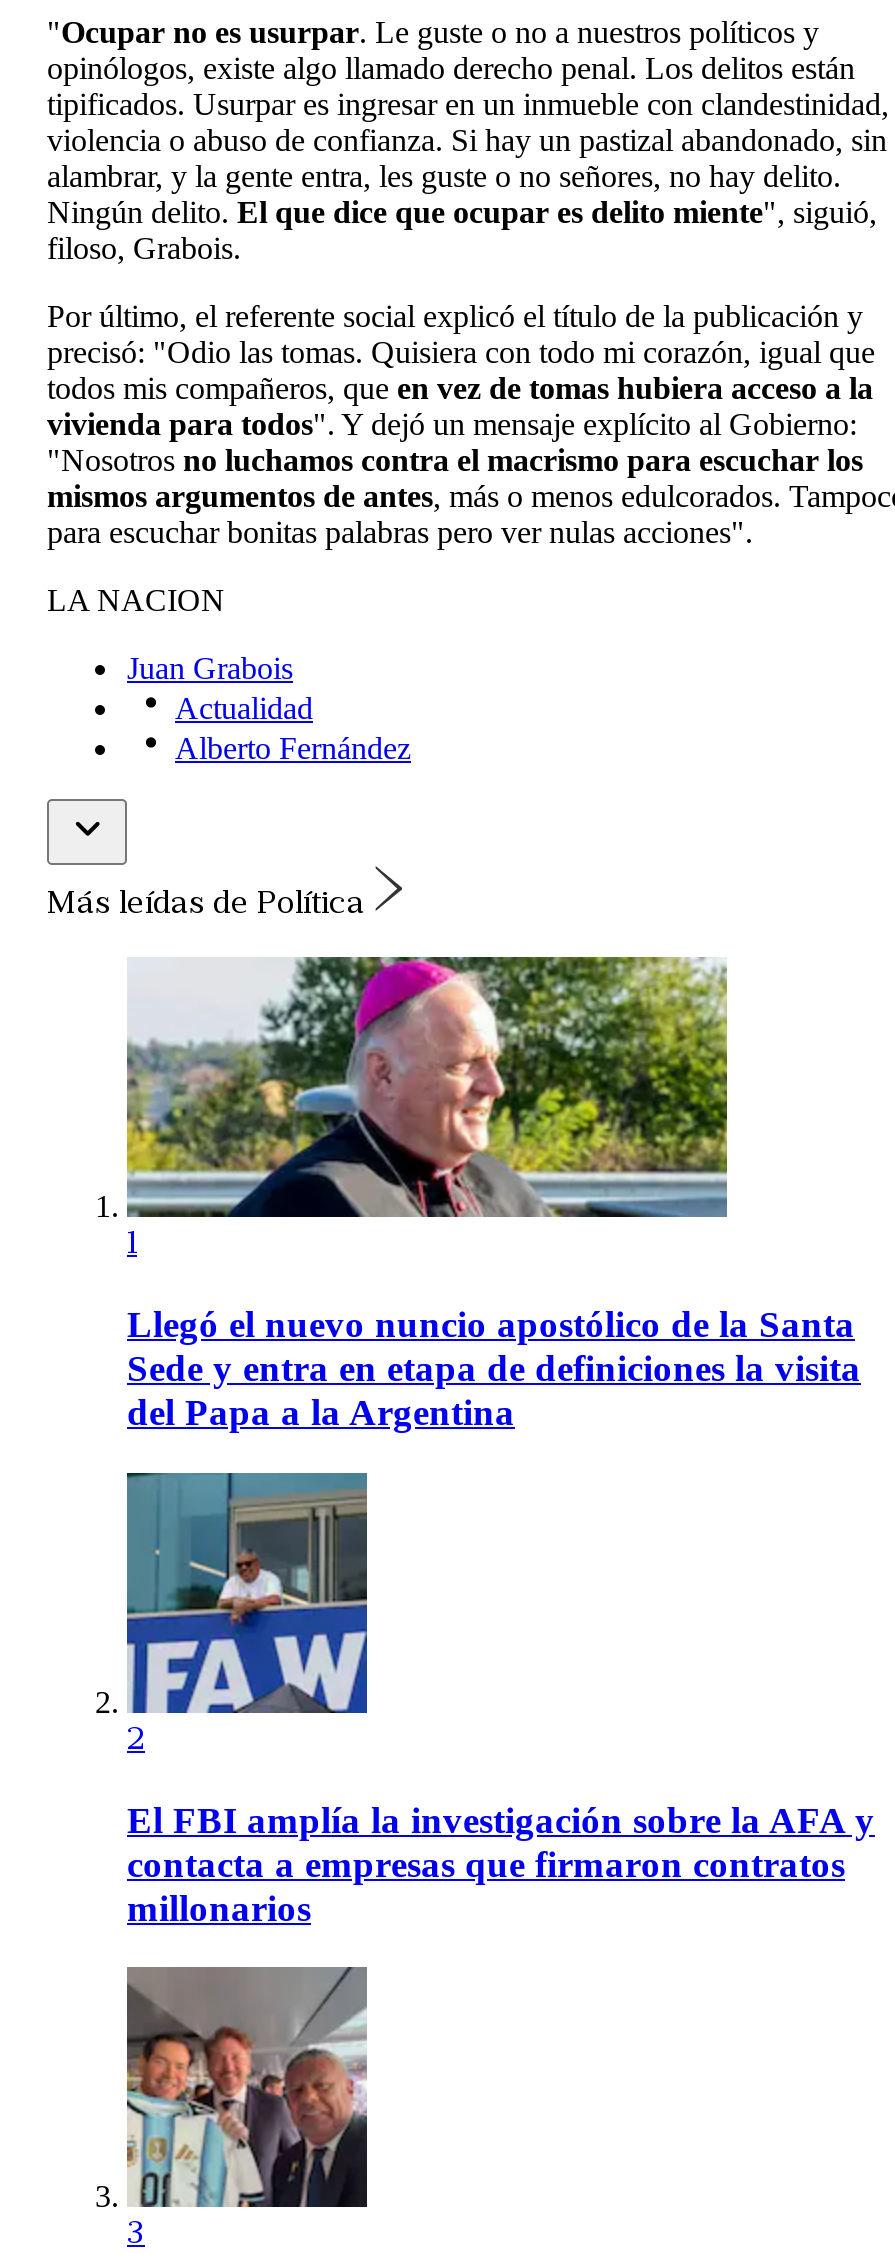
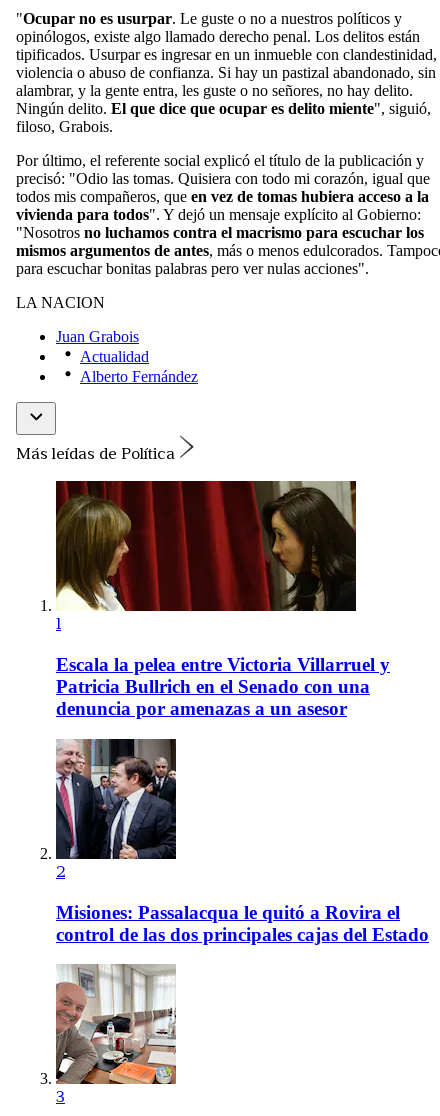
[125,955,729,1219] [image] -> [55,480,357,612] [image]
[127,1303,861,1433] Llegó el nuevo nuncio apostólico de la Santa | Sede y entra en etapa de definiciones la visita | del Papa a la Argentina -> [56,654,390,719] Escala la pelea entre Victoria Villarruel y | Patricia Bullrich en el Senado con una | denuncia por amenazas a un asesor
[127,1471,369,1715] [image] -> [55,738,177,860] [image]
[127,1798,875,1928] El FBI amplía la investigación sobre la AFA y | contacta a empresas que firmaron contratos | millonarios -> [56,901,429,944] Misiones: Passalacqua le quitó a Rovira el | control de las dos principales cajas del Estado
[125,1967,369,2209] [image] -> [55,965,177,1085] [image]

